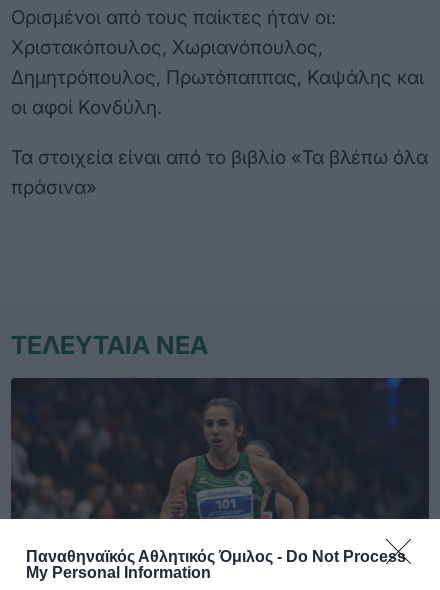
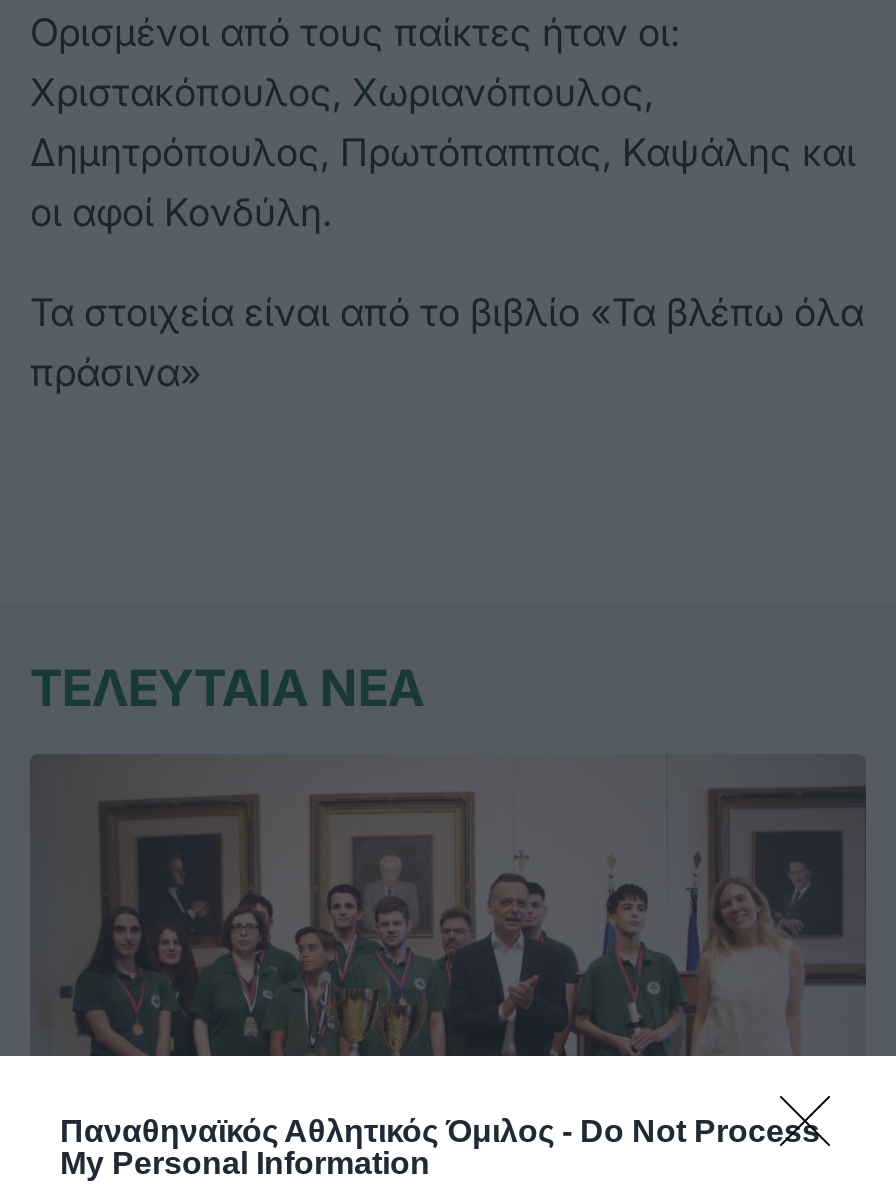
[12,378,429,520] [image] -> [6,758,890,1058] [image]

